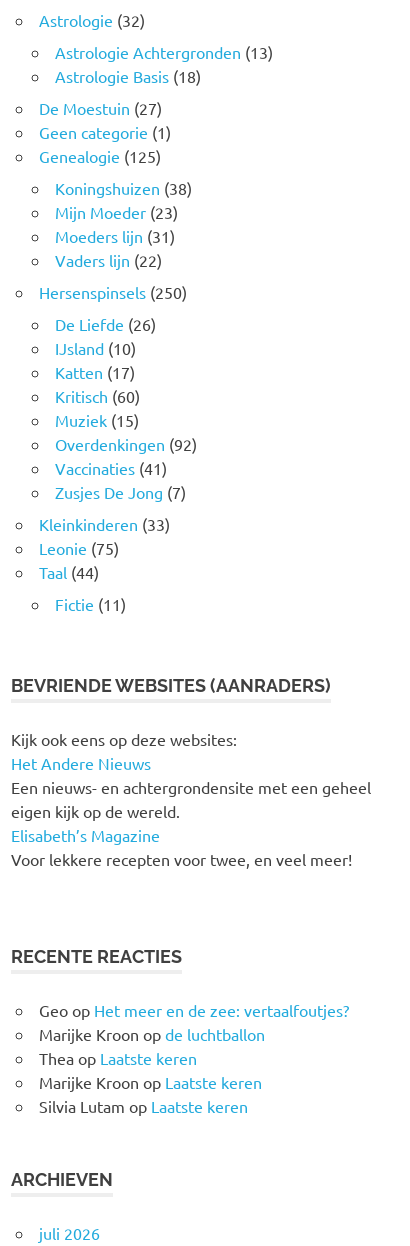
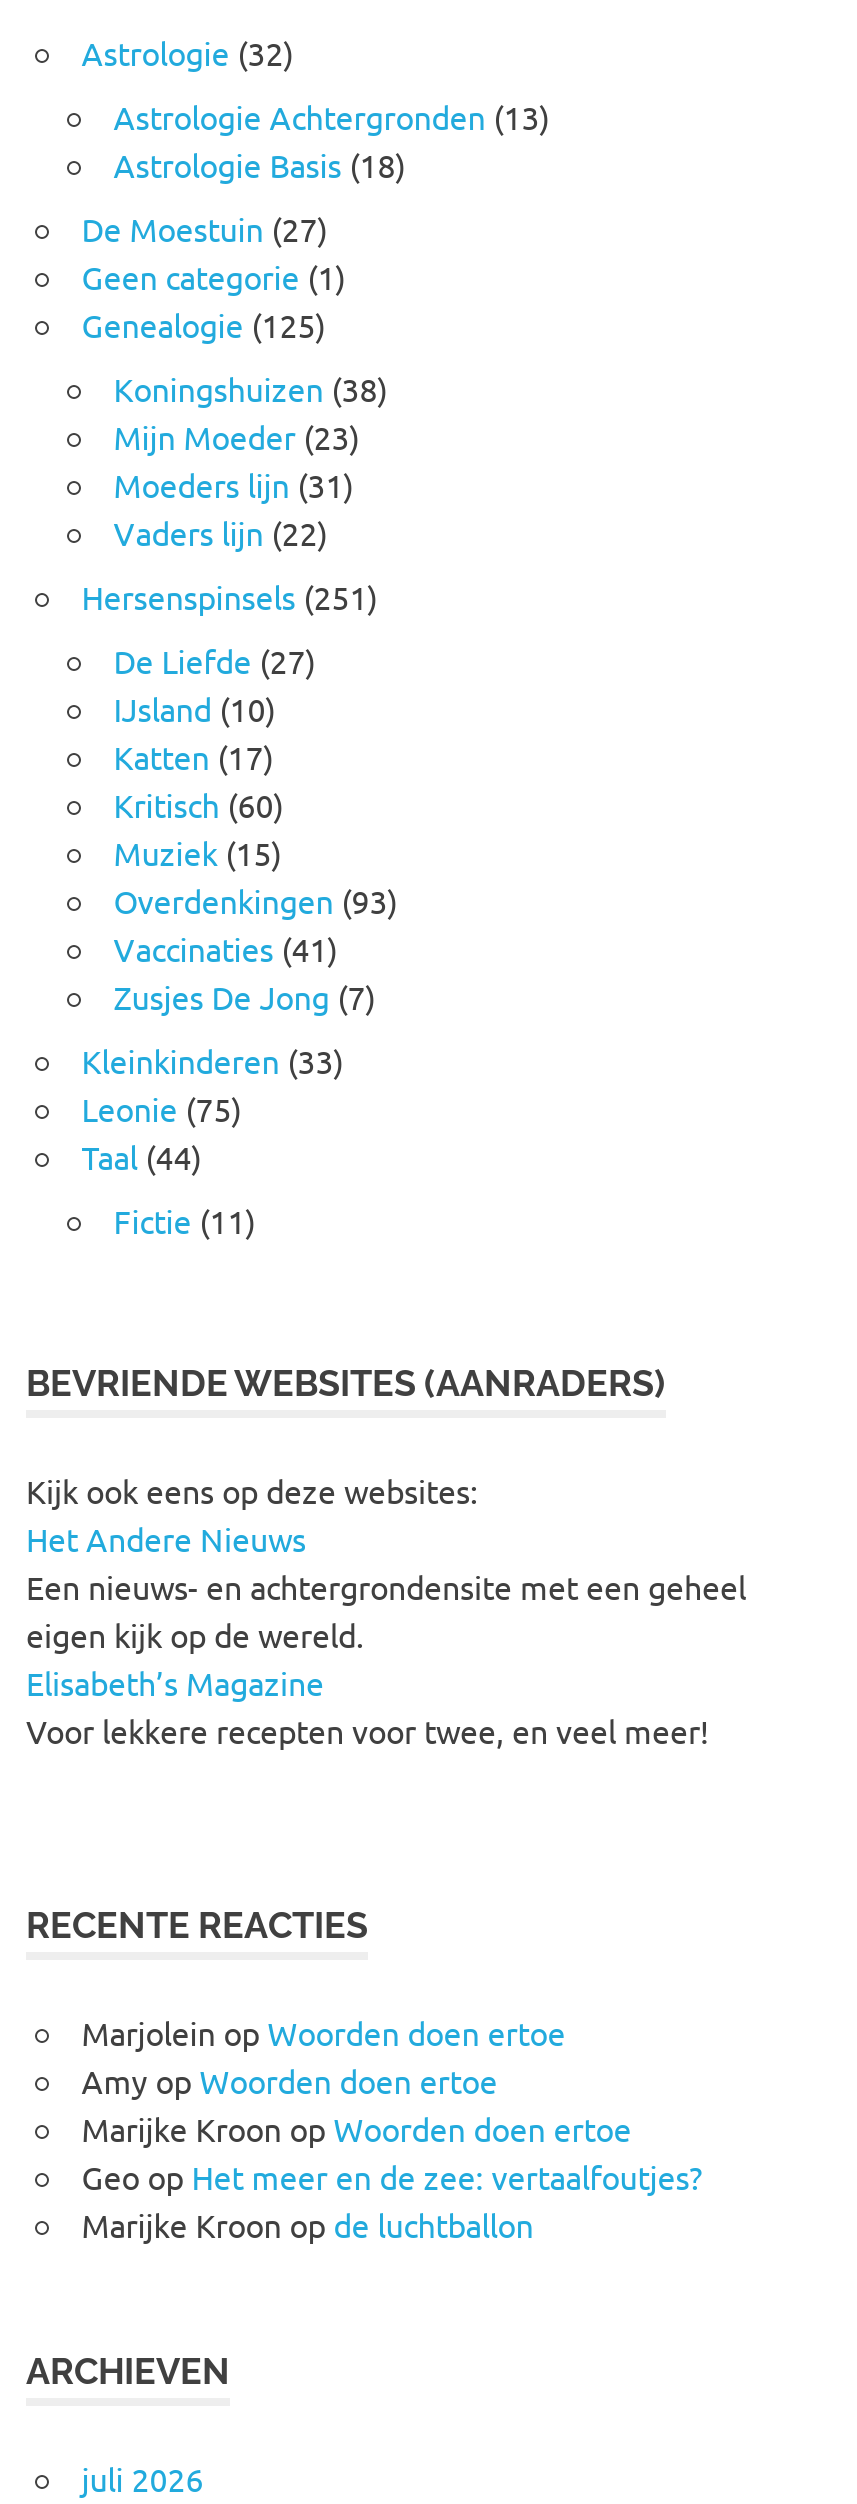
[39,282,187,302] Hersenspinsels (250) -> [82,575,378,615] Hersenspinsels (251)
[55,314,156,334] De Liefde (26) -> [114,639,316,679] De Liefde (27)
[55,434,197,454] Overdenkingen (92) -> [114,879,398,919] Overdenkingen (93)
none -> [82,2011,632,2147] Marjolein op Woorden doen ertoe | Amy op Woorden doen ertoe | Marijke Kroon op Woorden doen ertoe
moved [39,1000,349,1044] -> [82,2155,702,2243]: Geo op Het meer en de zee: vertaalfoutjes? | Marijke Kroon op de luchtballon
[39,1048,262,1116] Thea op Laatste keren | Marijke Kroon op Laatste keren | Silvia Lutam op Laatste keren -> none

